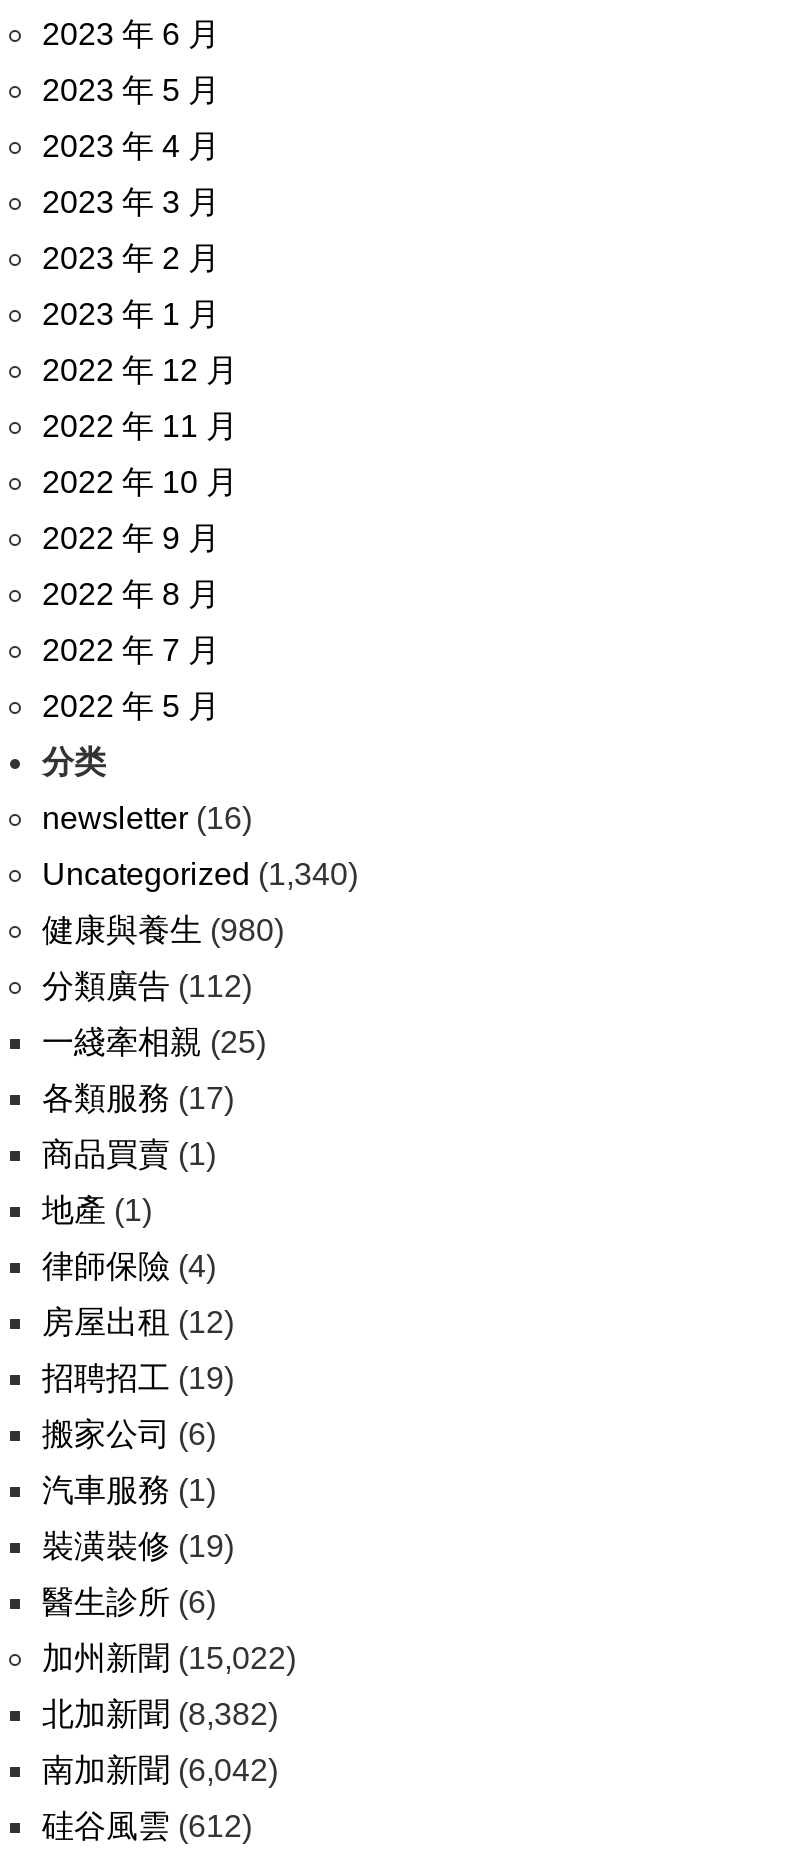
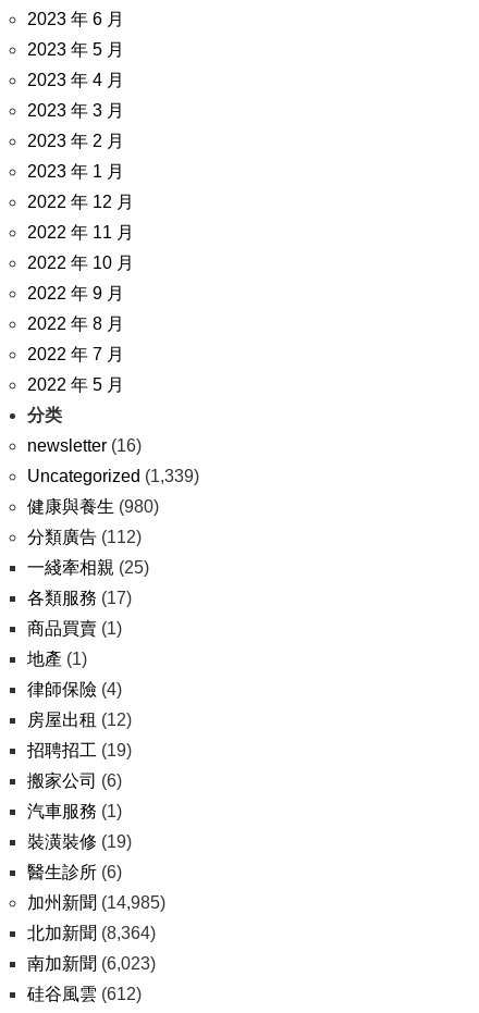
[42,857,358,891] Uncategorized (1,340) -> [27,467,199,485] Uncategorized (1,339)
[42,1641,296,1675] 加州新聞(15,022) -> [27,893,165,912] 加州新聞(14,985)
[42,1697,278,1731] 北加新聞(8,382) -> [27,924,156,942] 北加新聞(8,364)
[42,1753,278,1787] 南加新聞(6,042) -> [27,954,156,973] 南加新聞(6,023)

